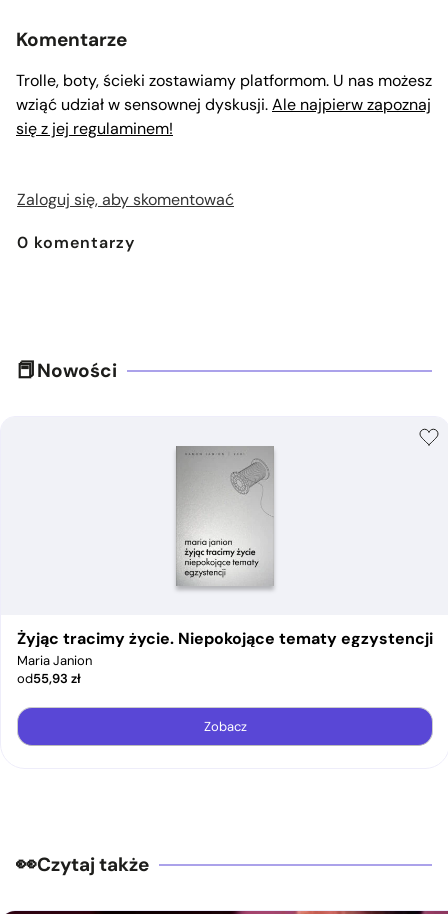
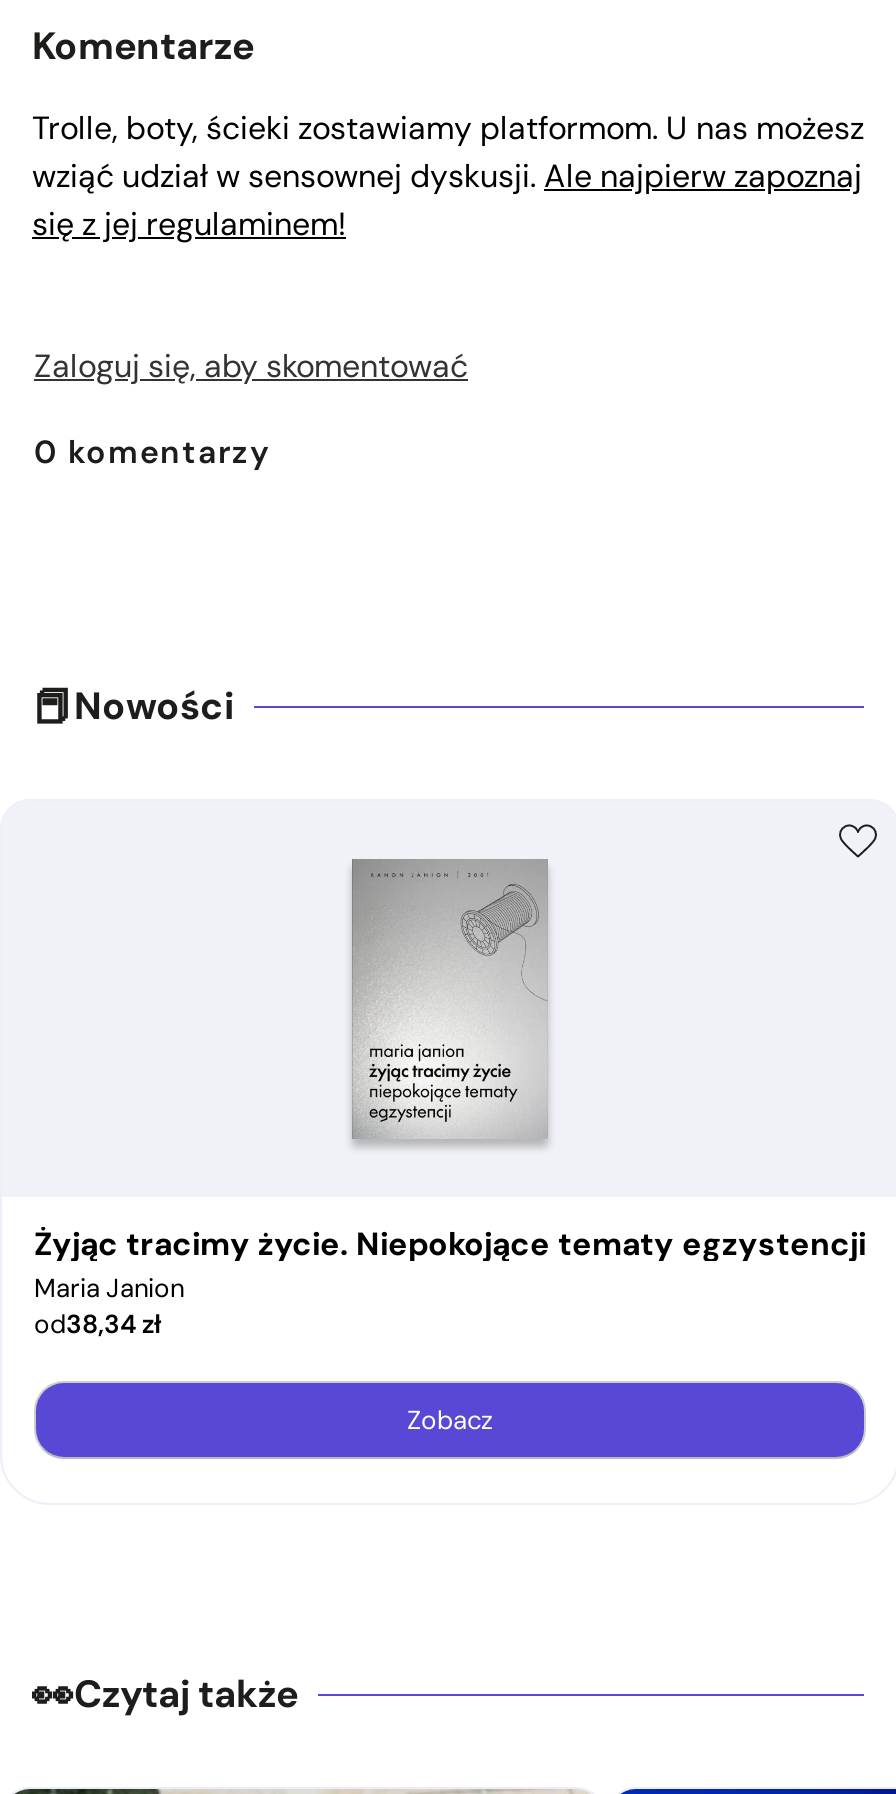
[17,670,81,687] od55,93 zł -> [34,1306,162,1340] od38,34 zł

